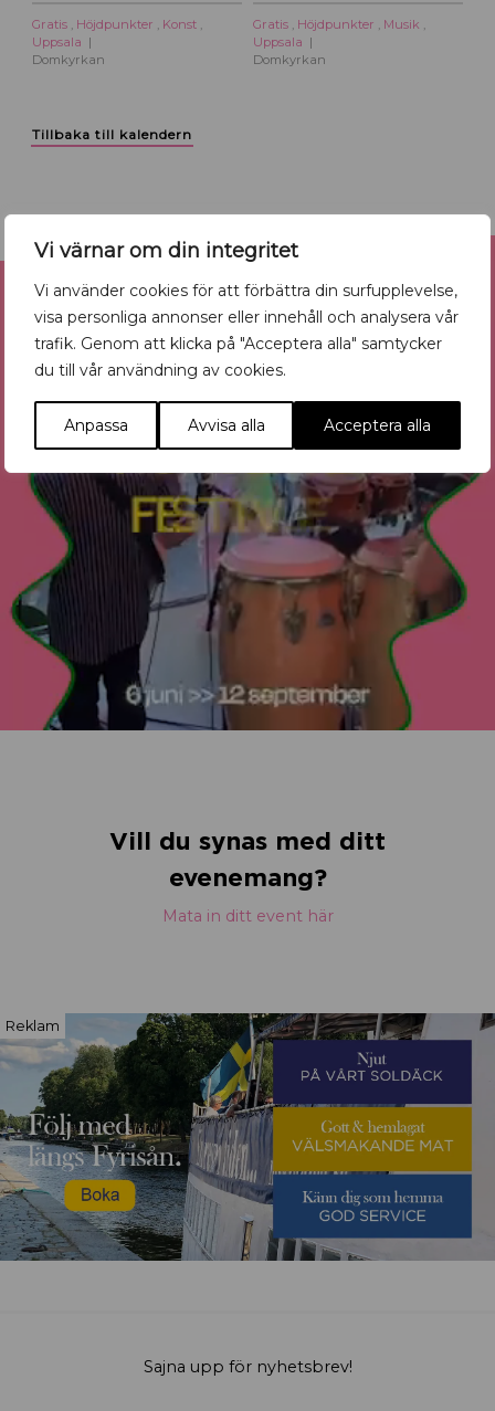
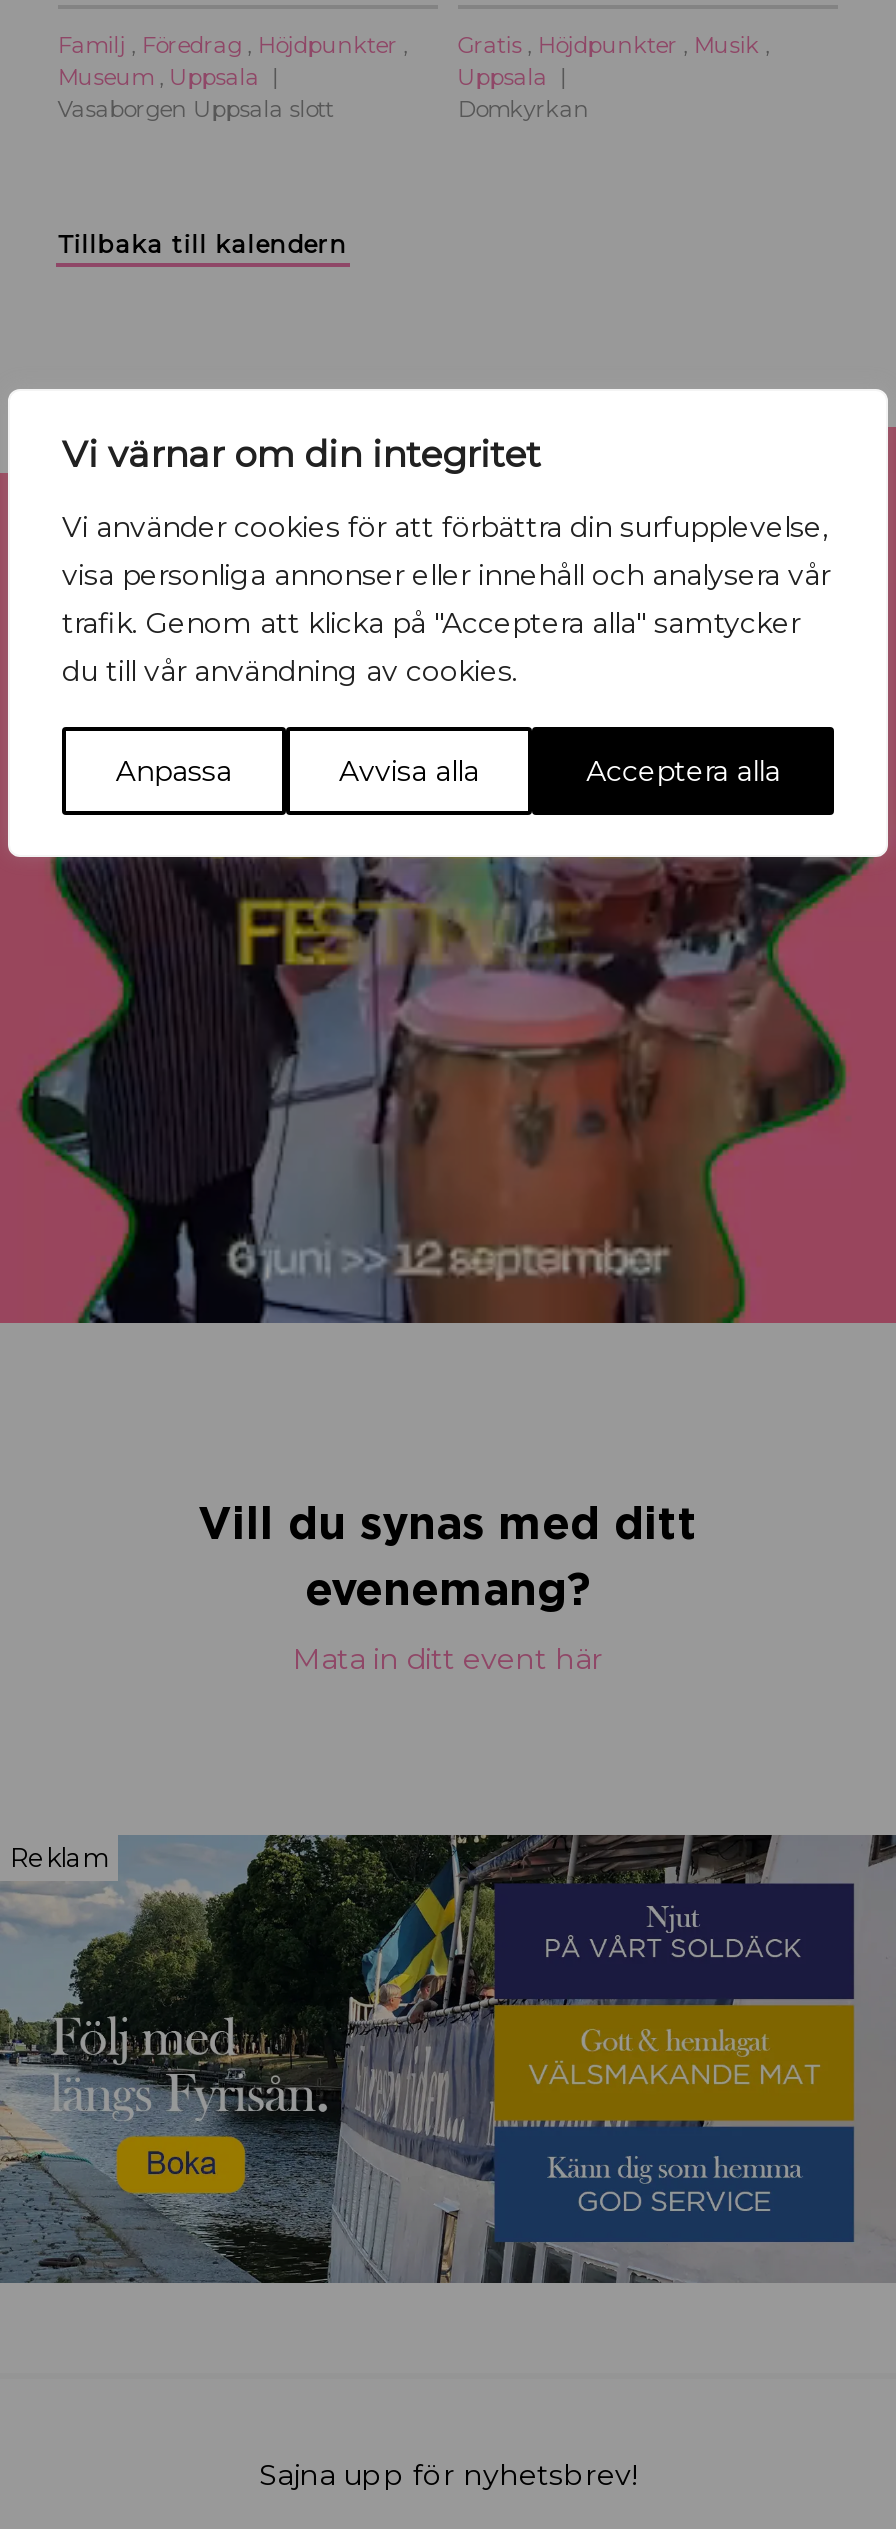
[32,16,200,67] Gratis, Höjdpunkter, Konst | Uppsala | Domkyrkan -> [58,30,404,122] Familj, Föredrag, Höjdpunkter | Museum, Uppsala | Vasaborgen Uppsala slott

